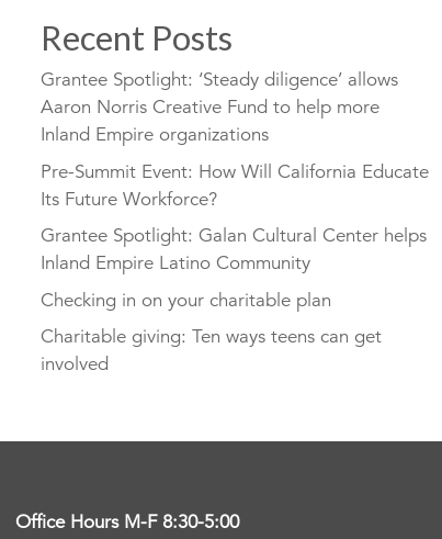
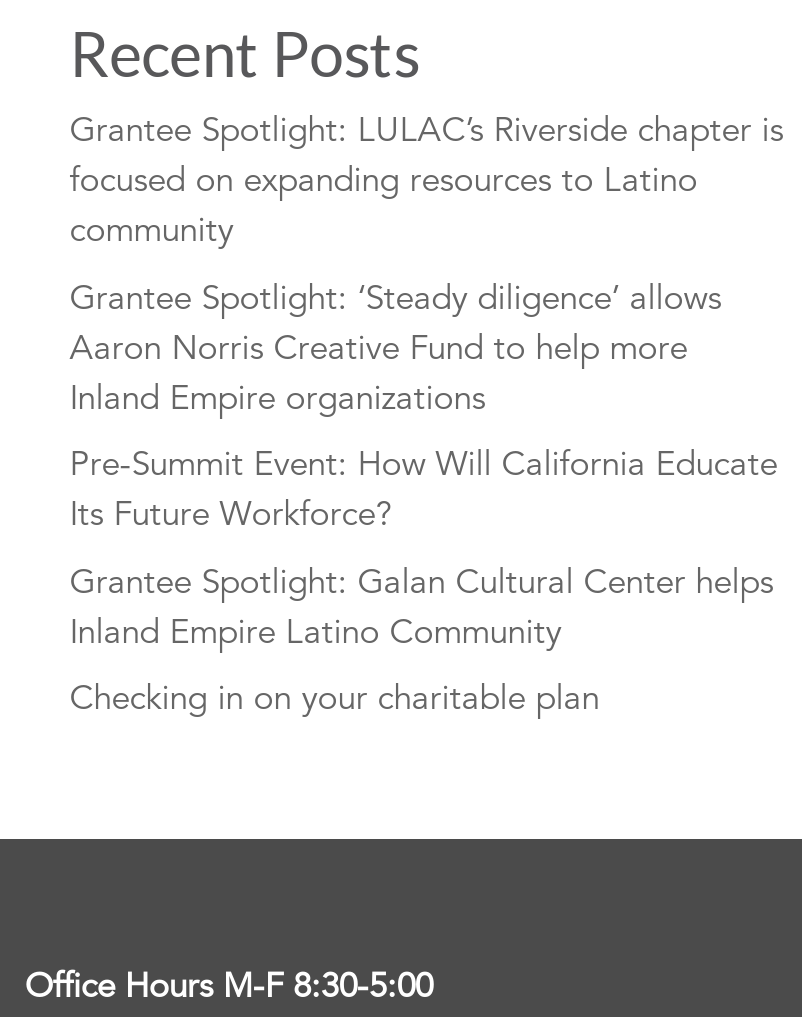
none -> [70,109,784,251] Grantee Spotlight: LULAC’s Riverside chapter is | focused on expanding resources to Latino | community
moved [40,68,429,311] -> [70,276,778,719]: Grantee Spotlight: ‘Steady diligence’ allows | Aaron Norris Creative Fund to help more | Inland Empire organizations | Pre-Summit Event: How Will California Educate | Its Future Workforce? | Grantee Spotlight: Galan Cultural Center helps | Inland Empire Latino Community | Checking in on your charitable plan
[40,325,381,375] Charitable giving: Ten ways teens can get | involved -> none

